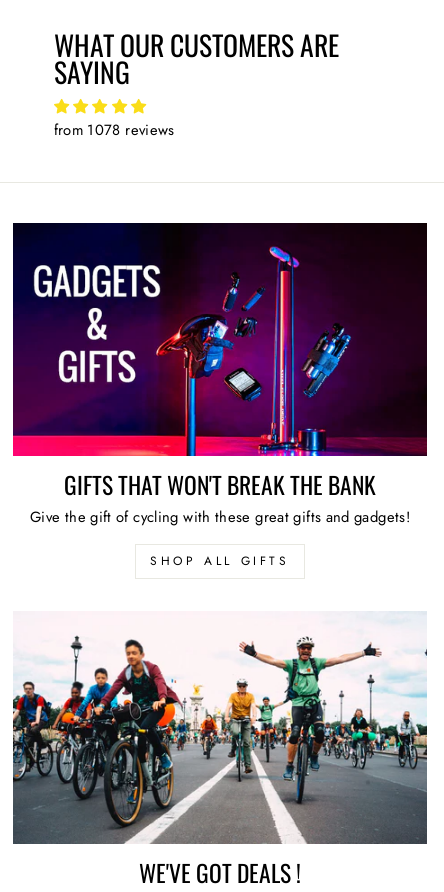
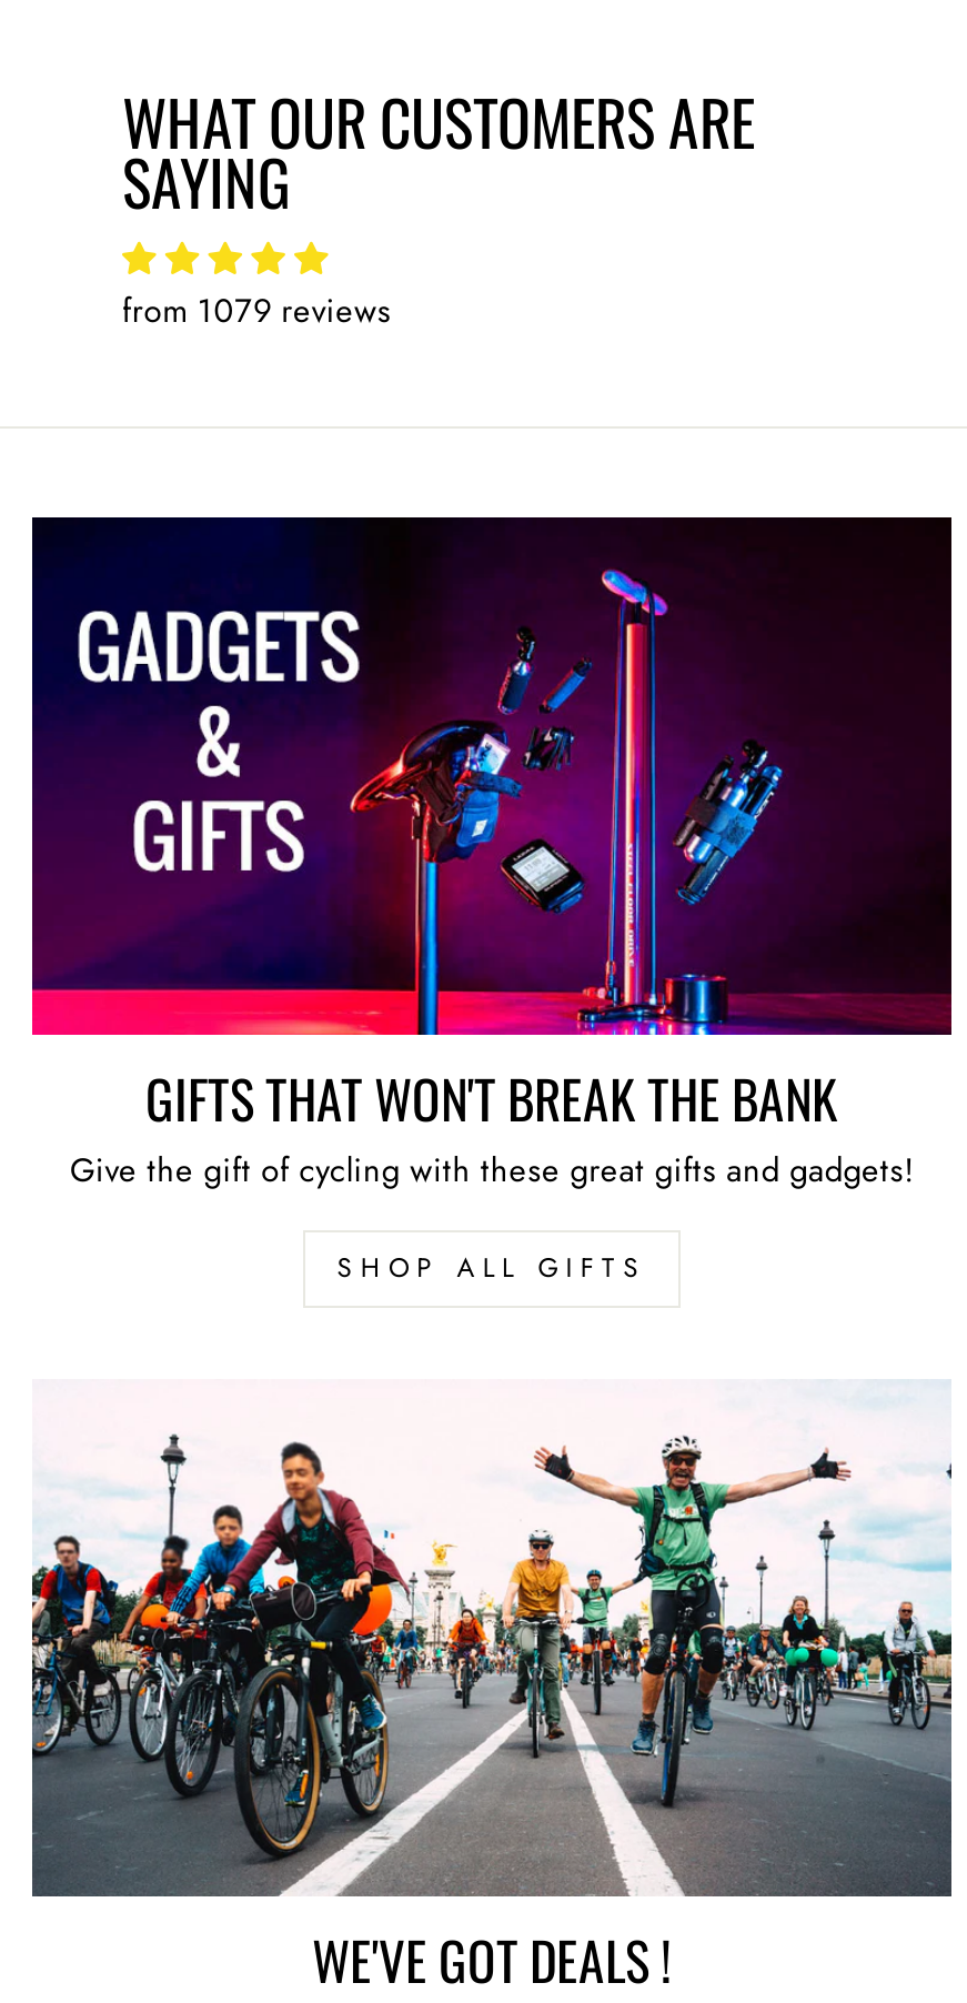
[53,119,175,141] from 1078 reviews -> [122,286,391,335] from 1079 reviews

